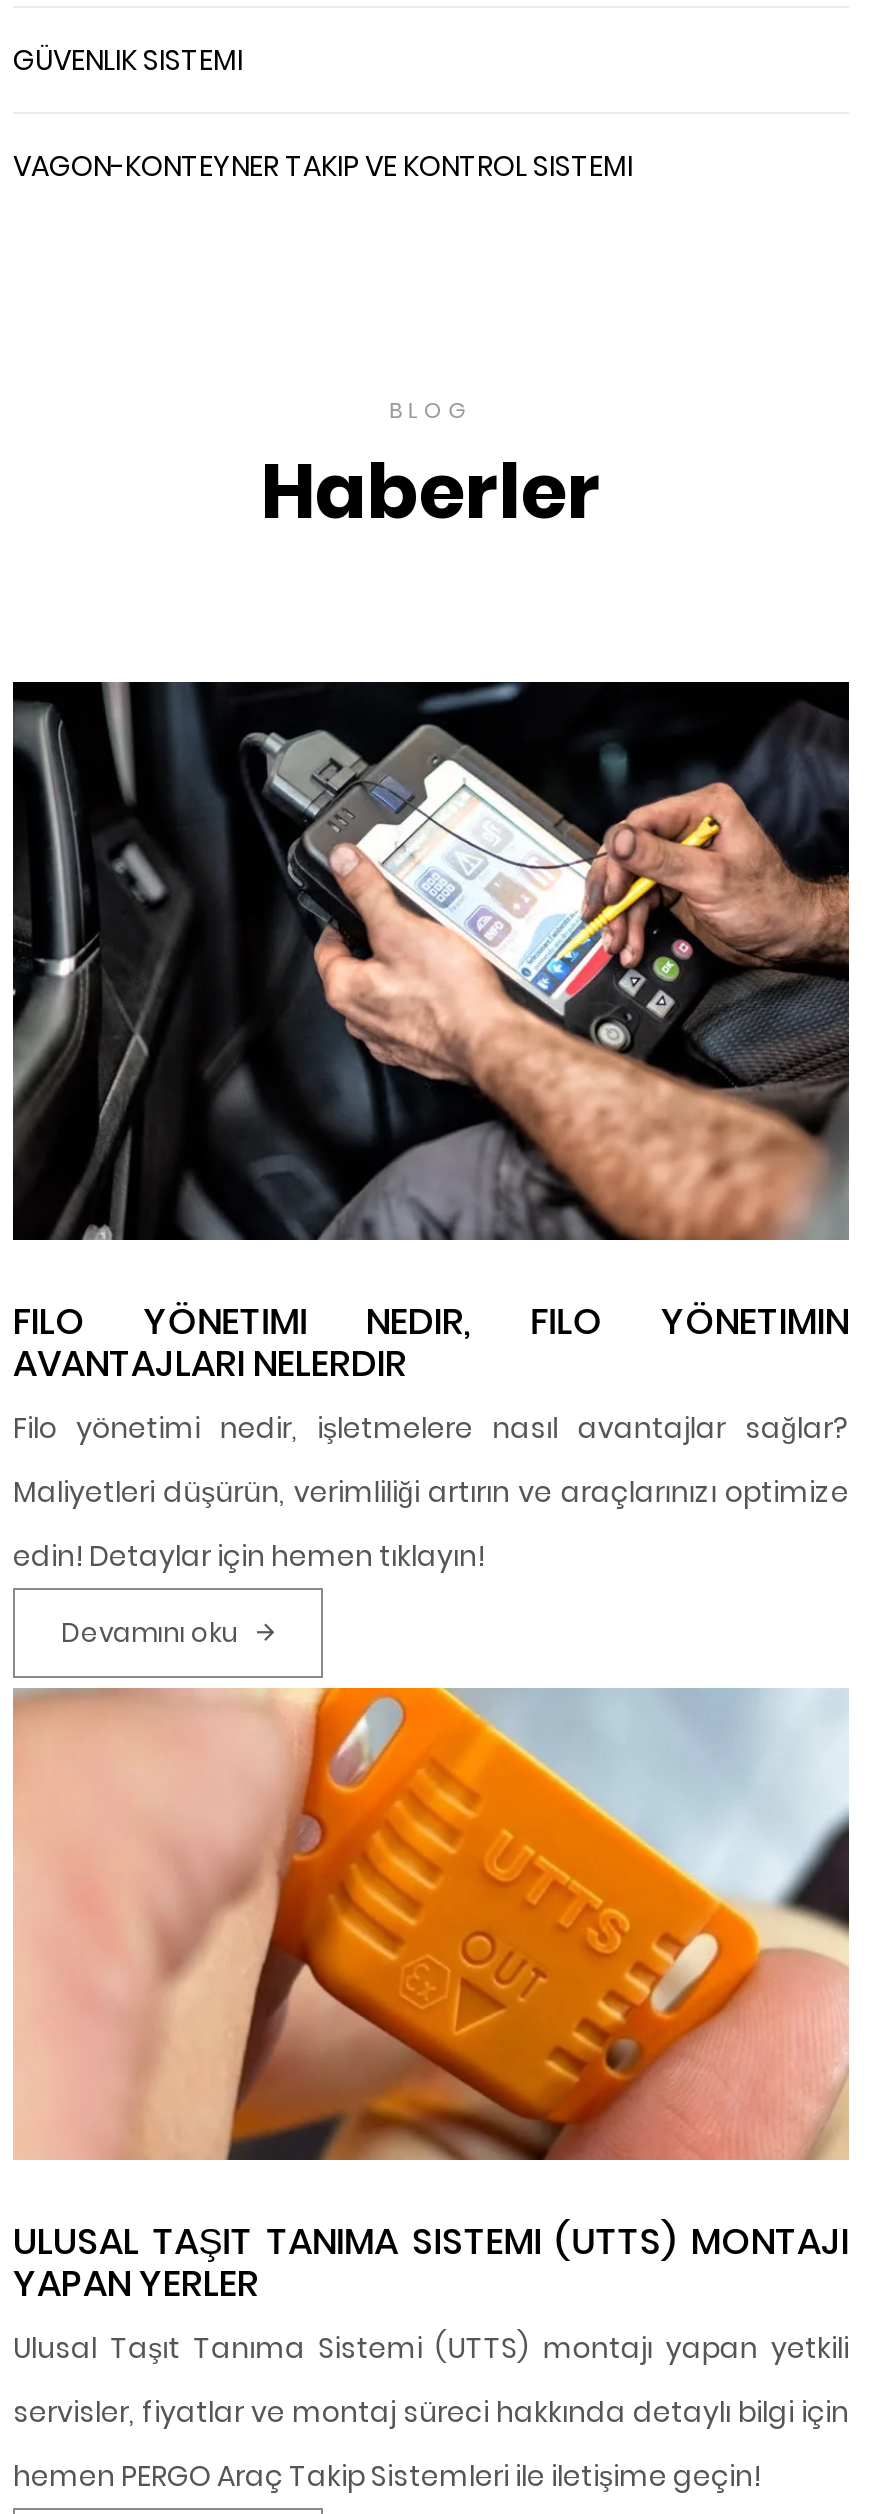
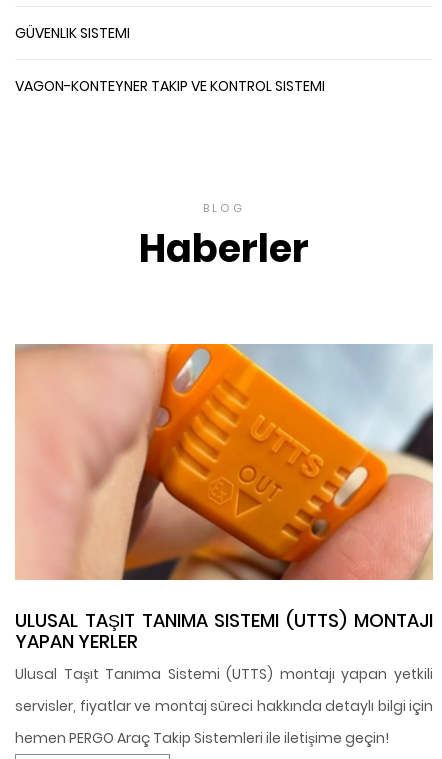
[11,680,851,1653] [image] | FILO YÖNETIMI NEDIR, FILO YÖNETIMIN | AVANTAJLARI NELERDIR | Filo yönetimi nedir, işletmelere nasıl avantajlar sağlar? | Maliyetleri düşürün, verimliliği artırın ve araçlarınızı optimize | edin! Detaylar için hemen tıklayın! | Devamını oku -> none

